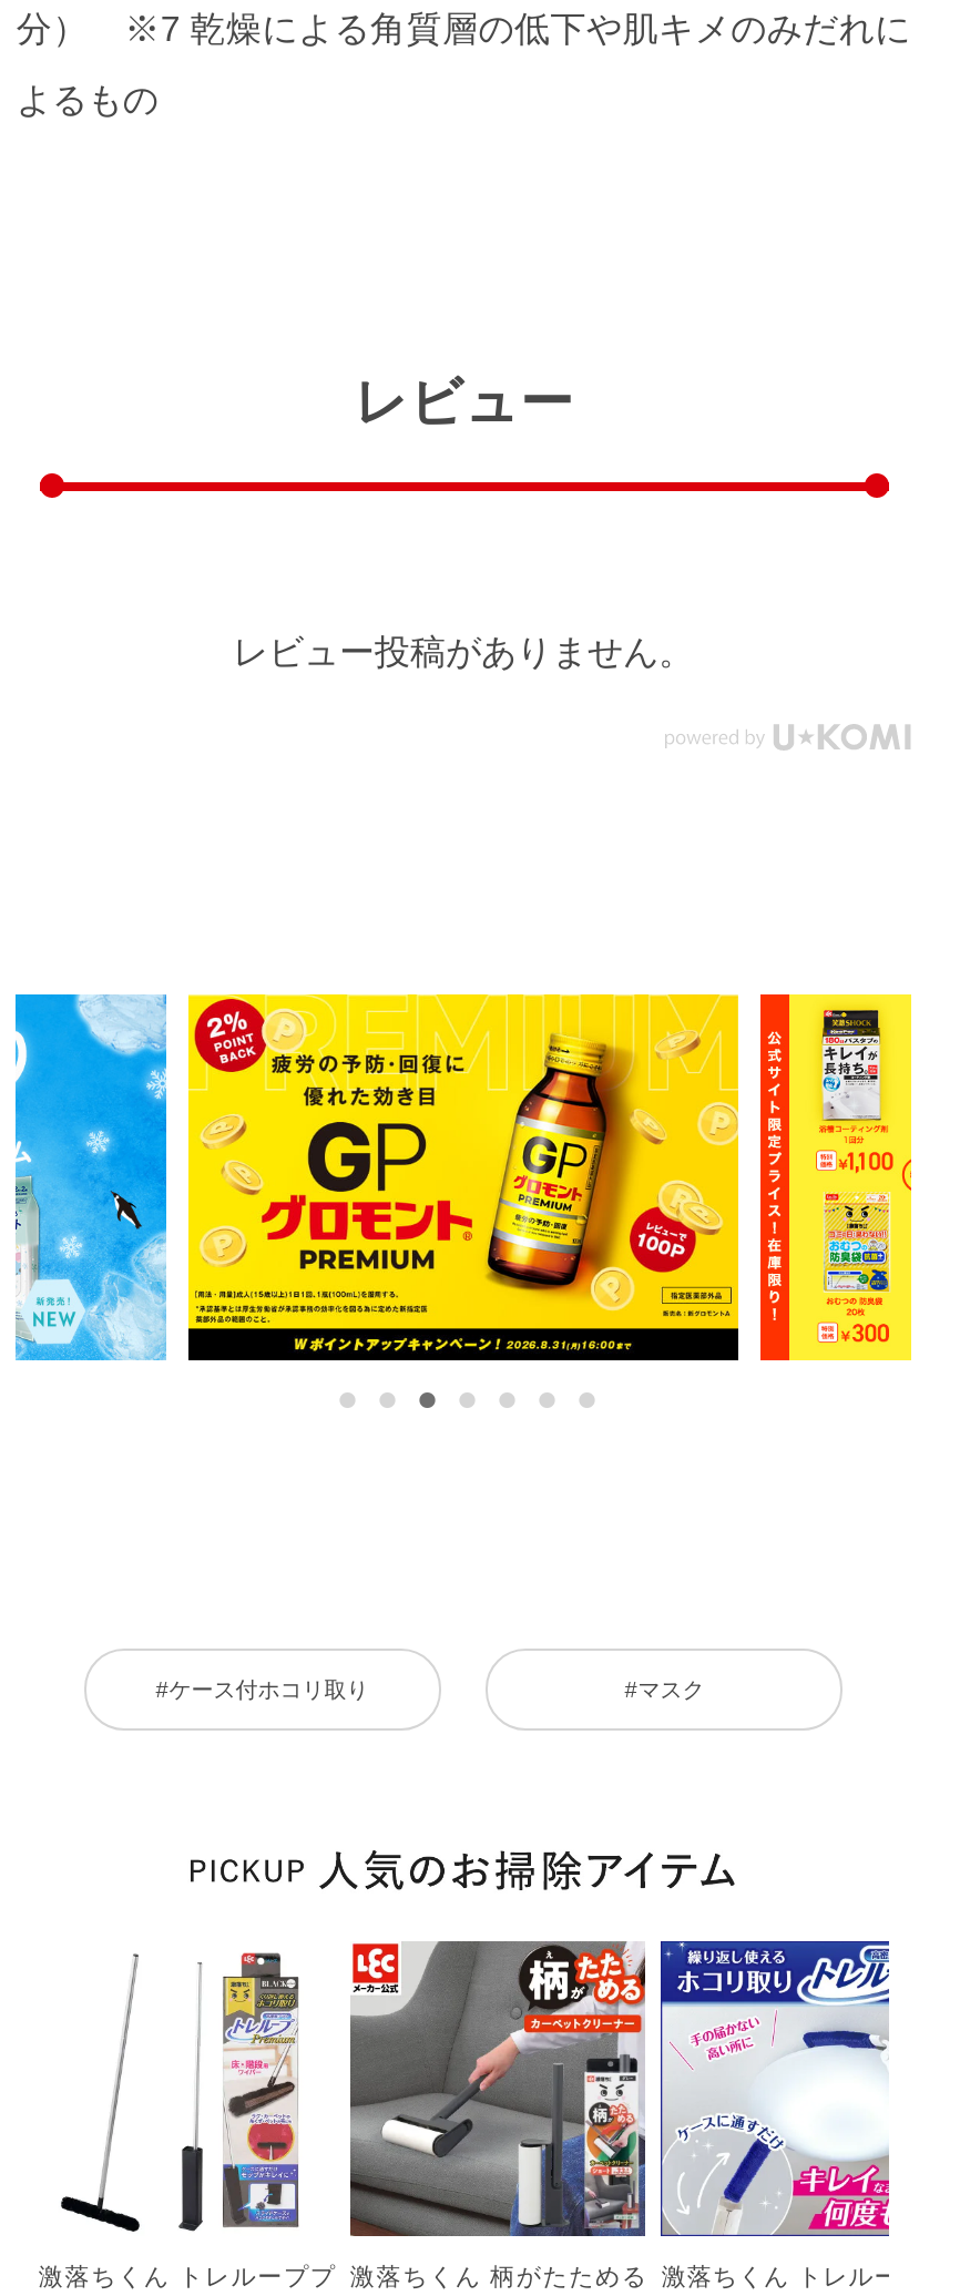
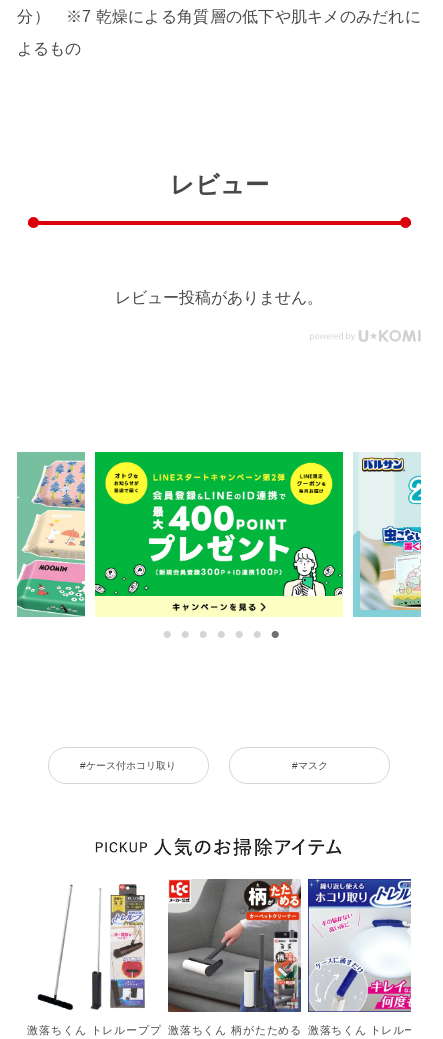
[13,992,168,1360] [image] -> [16,452,86,617] [image]
[186,992,741,1363] [image] -> [94,451,344,617] [image]
[758,992,913,1363] [image] -> [352,452,422,618] [image]

